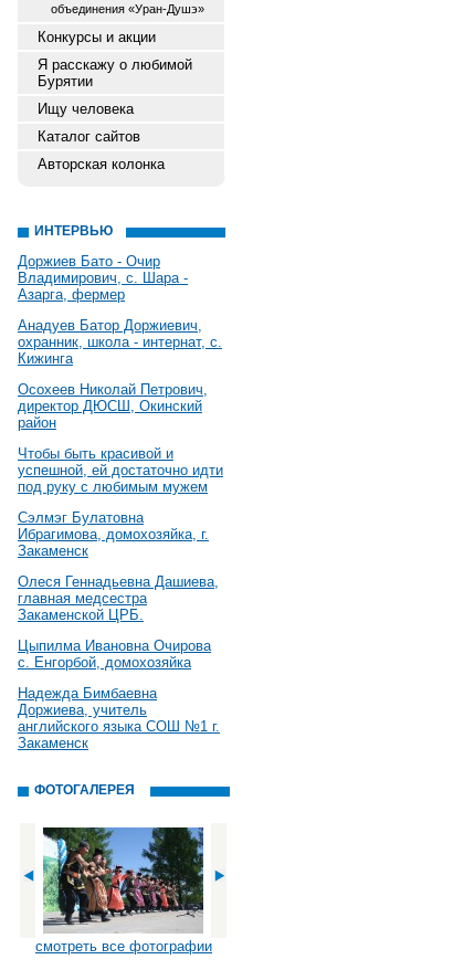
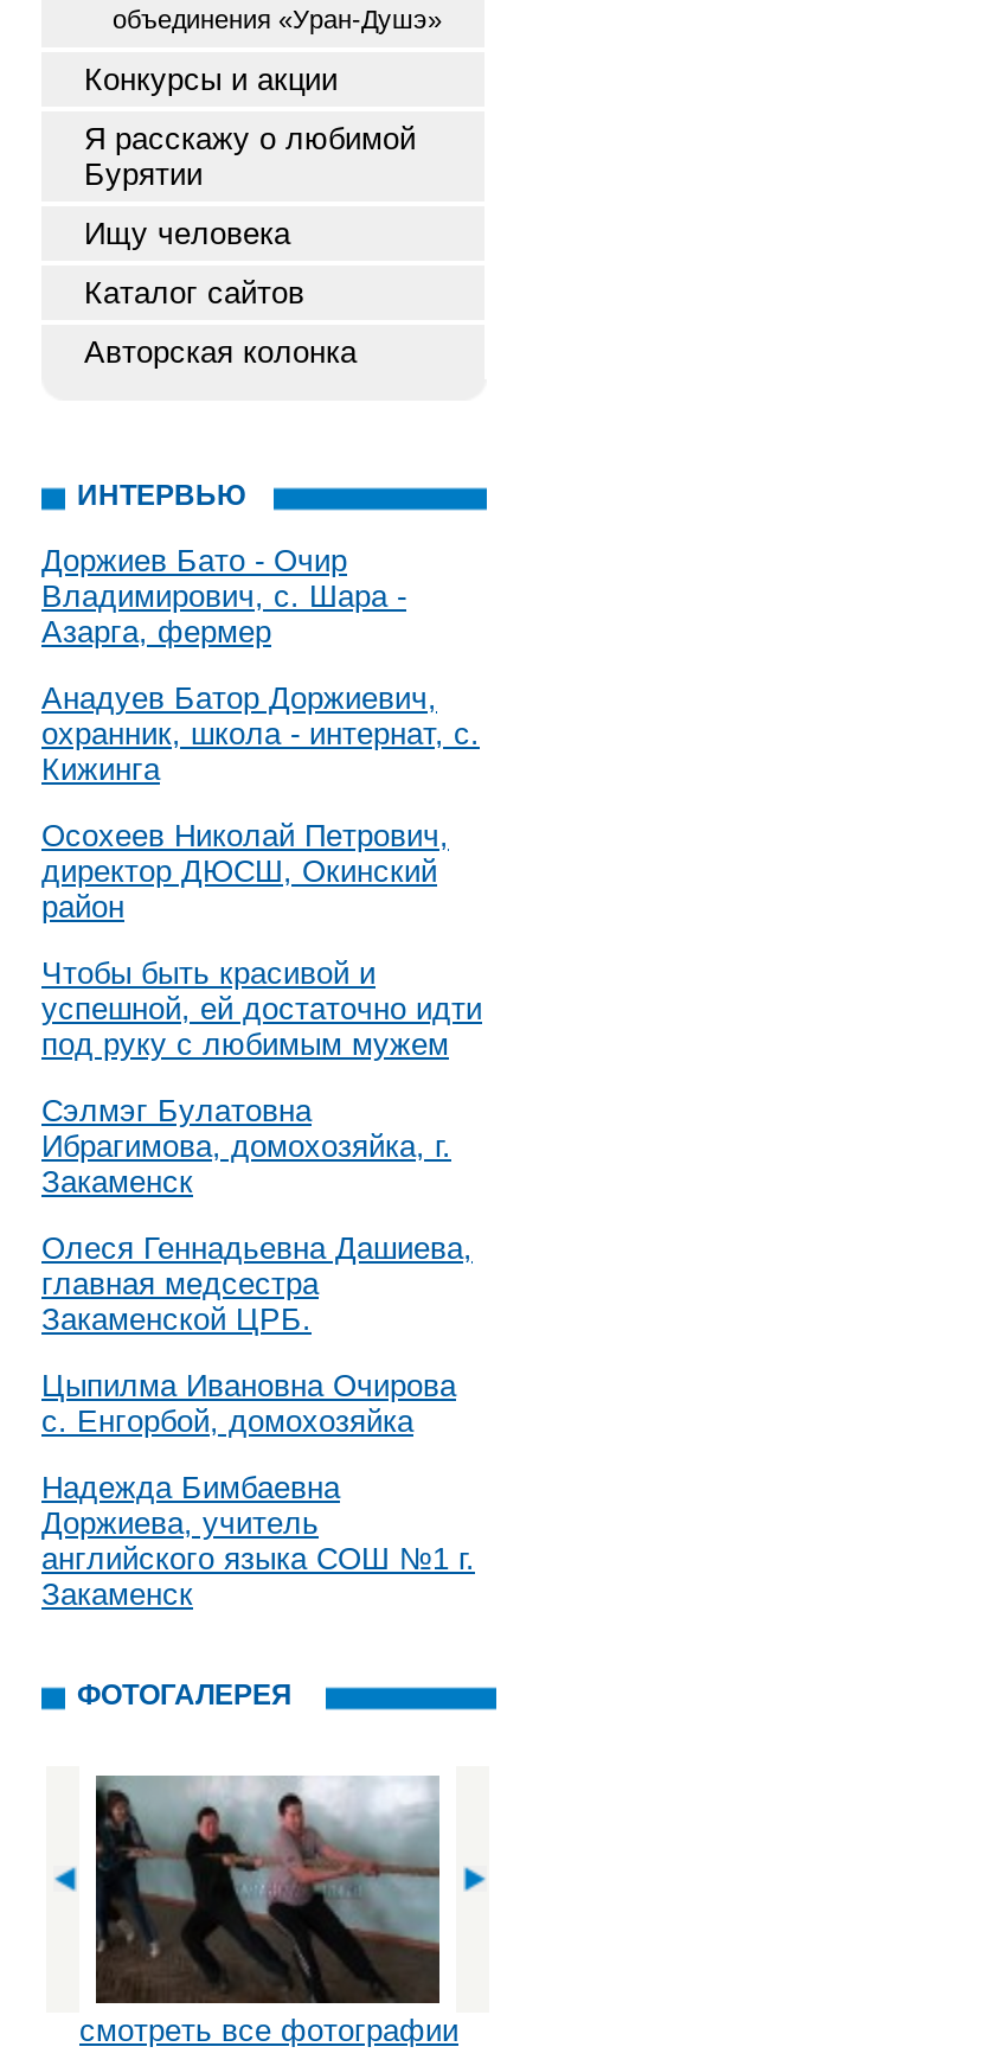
[42,826,204,934] [image] -> [94,1773,442,2006] [image]

